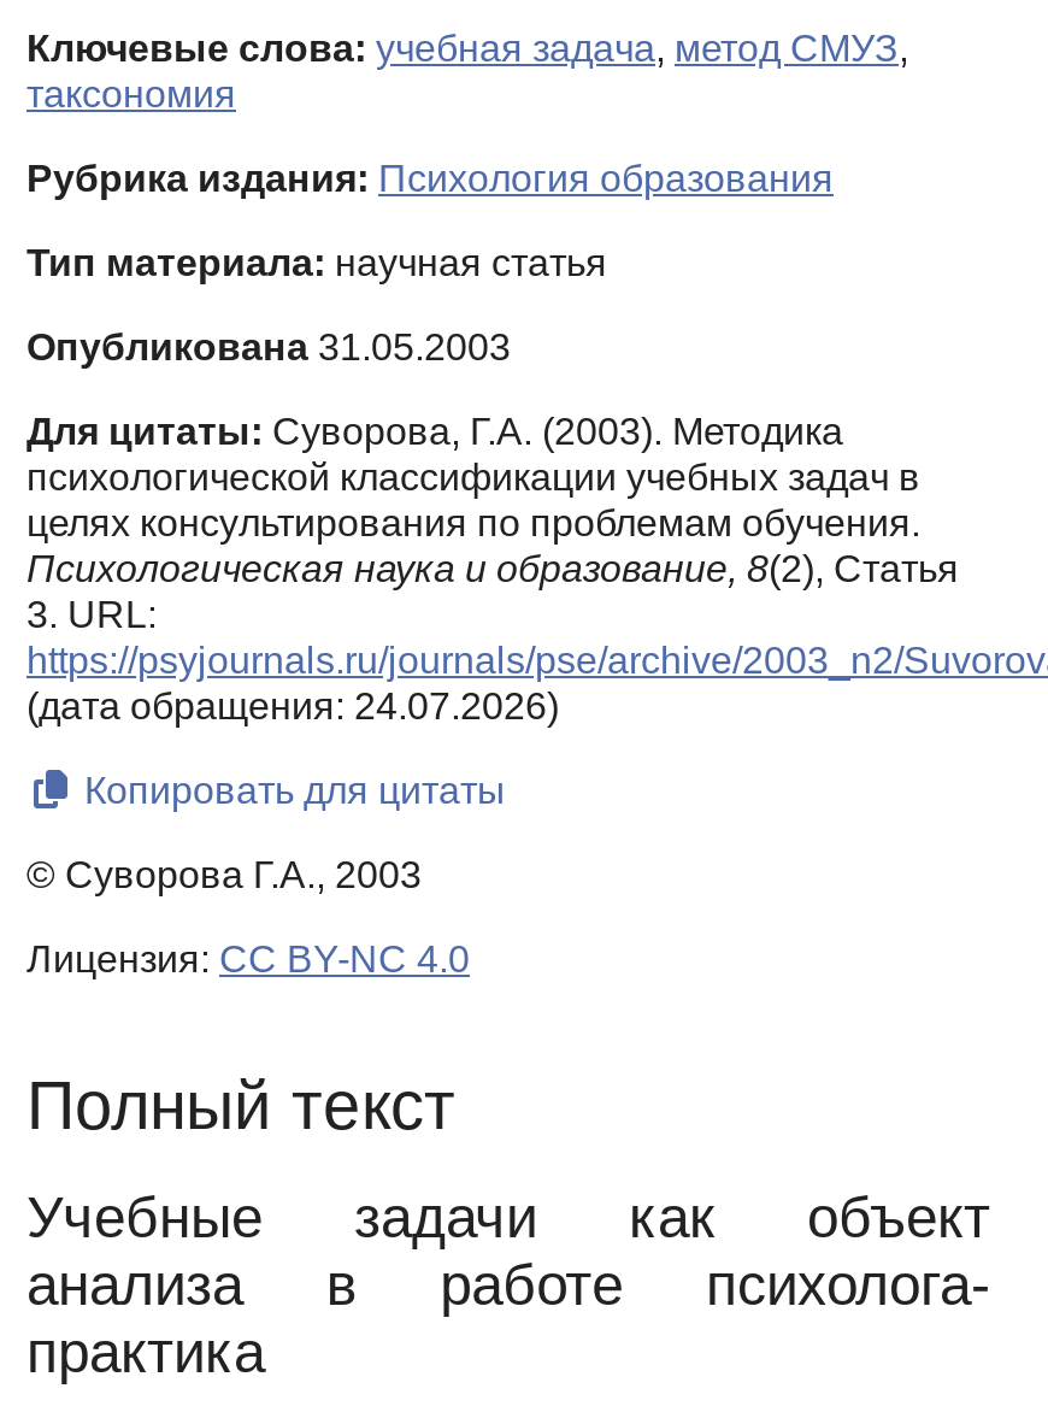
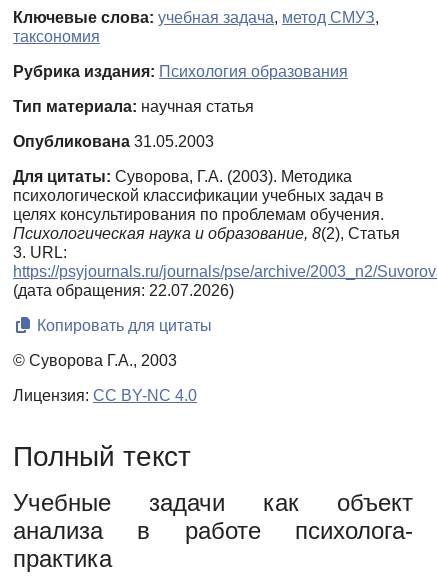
[27,685,559,726] (дата обращения: 24.07.2026) -> [13,282,234,299] (дата обращения: 22.07.2026)

